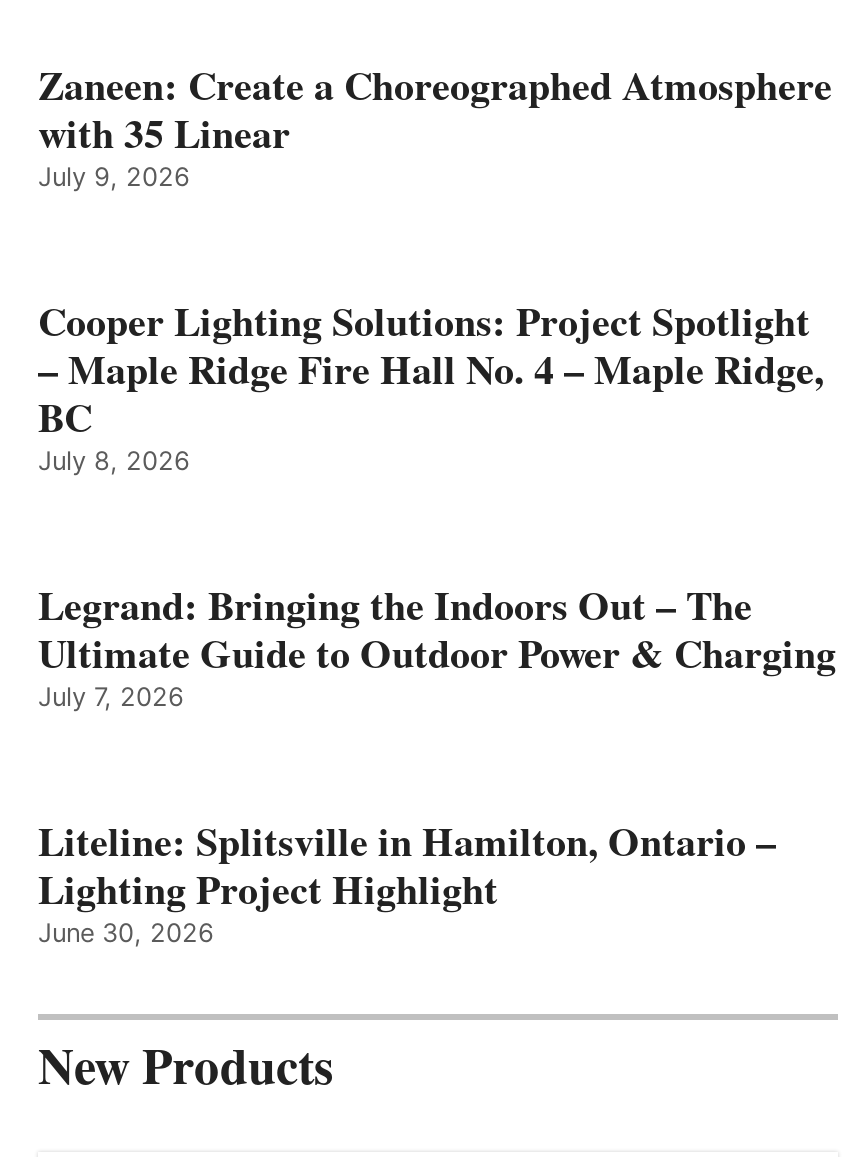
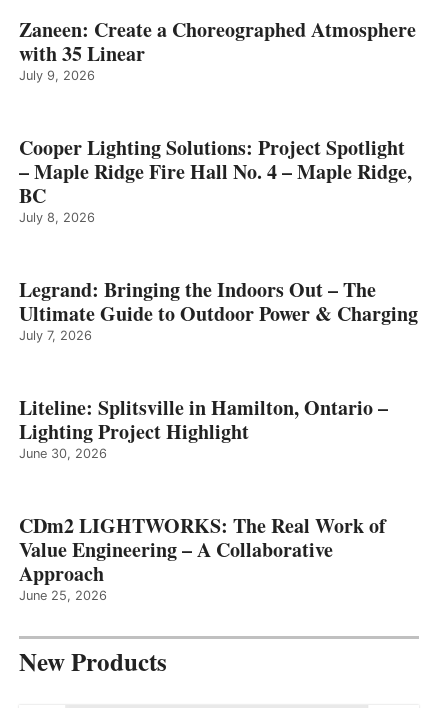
none -> [19,511,386,603] CDm2 LIGHTWORKS: The Real Work of | Value Engineering – A Collaborative | Approach | June 25, 2026

